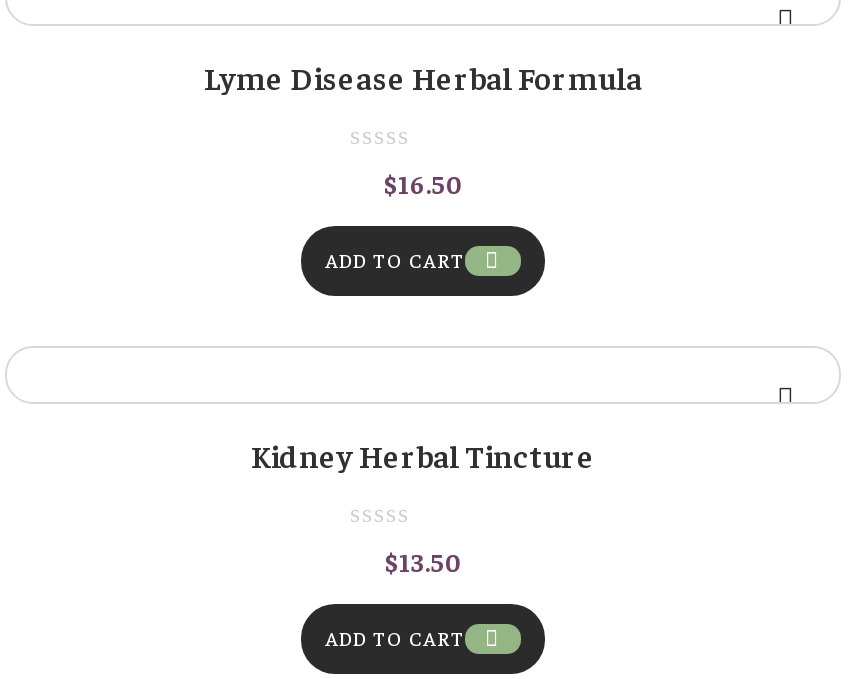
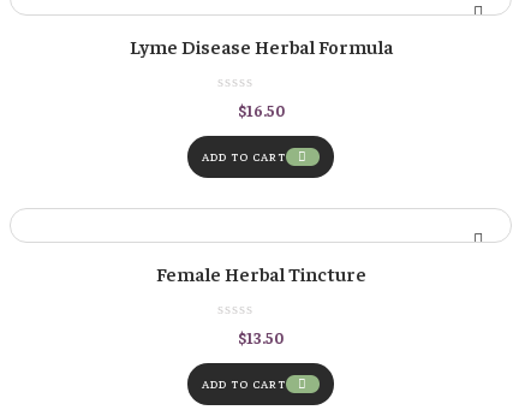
[251,433,595,473] Kidney Herbal Tincture -> [156,260,366,284] Female Herbal Tincture

